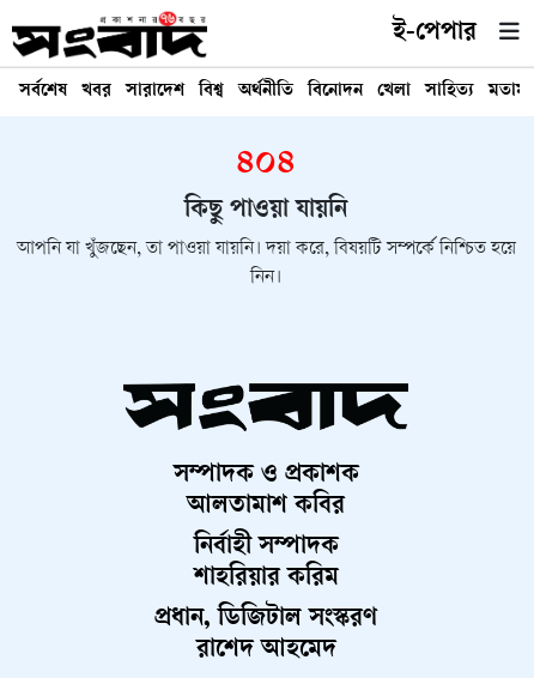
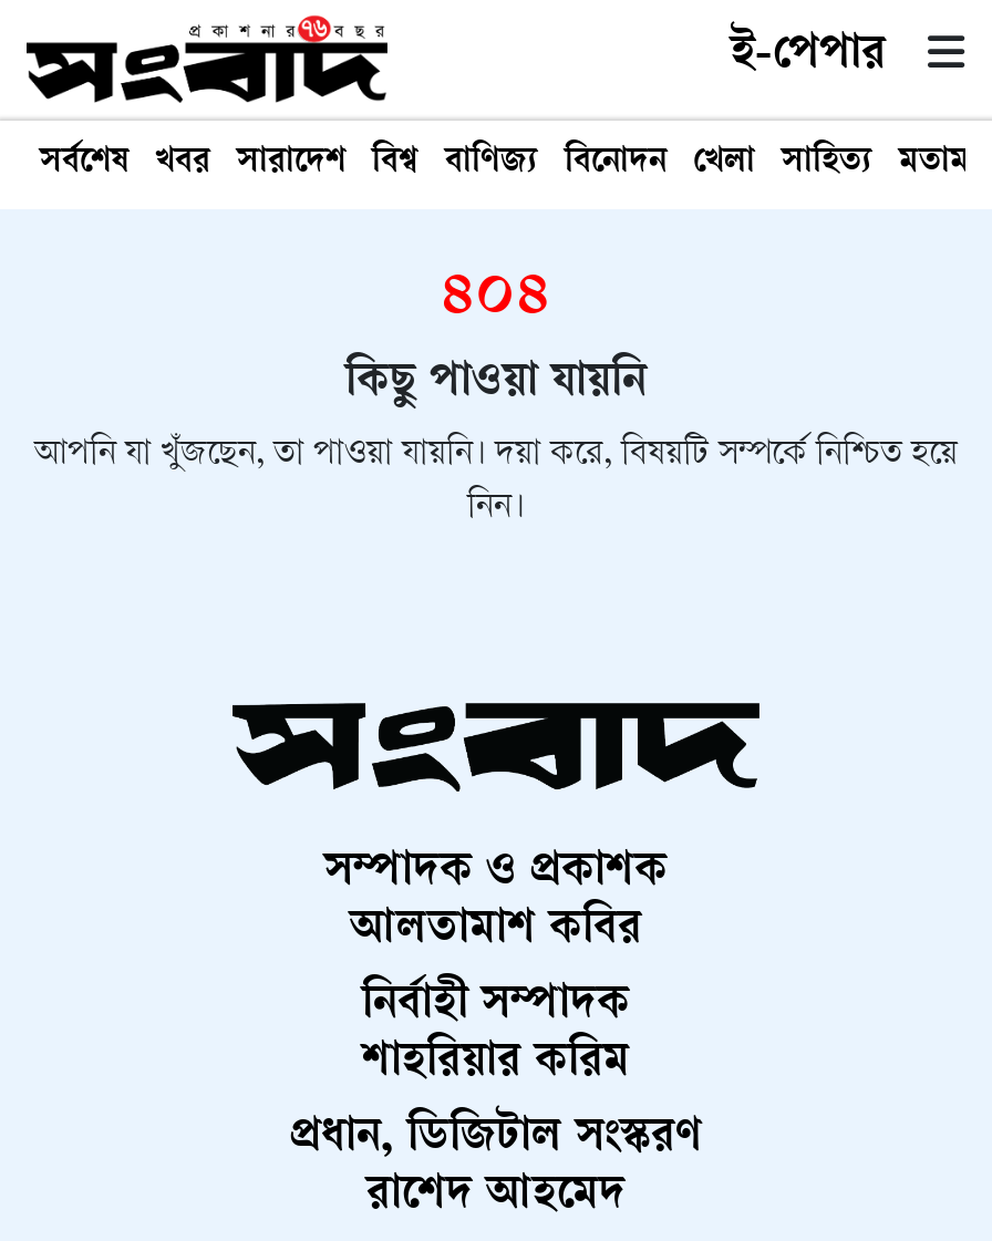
[238,81,293,102] অর্থনীতি -> [445,145,538,182] বাণিজ্য

